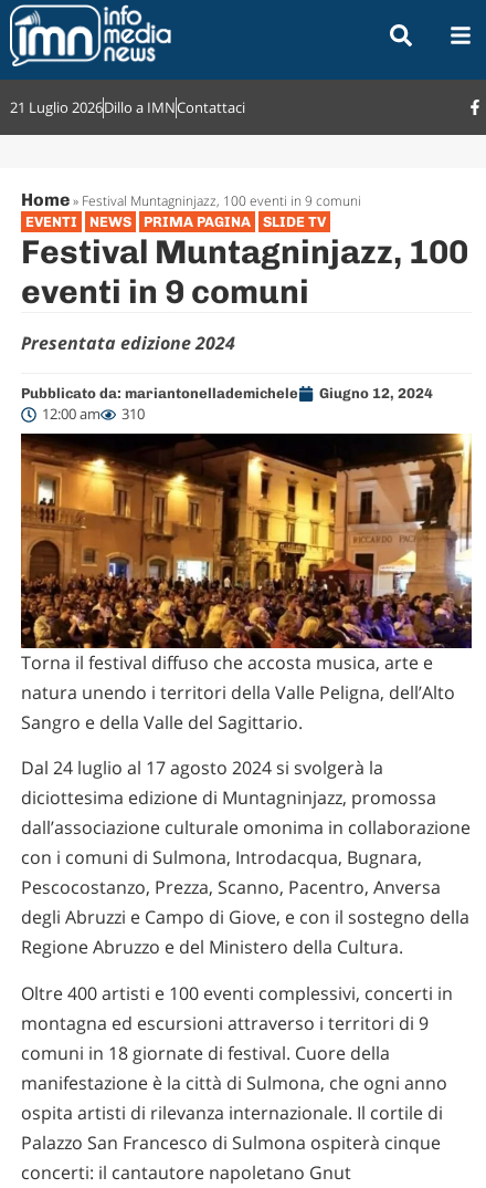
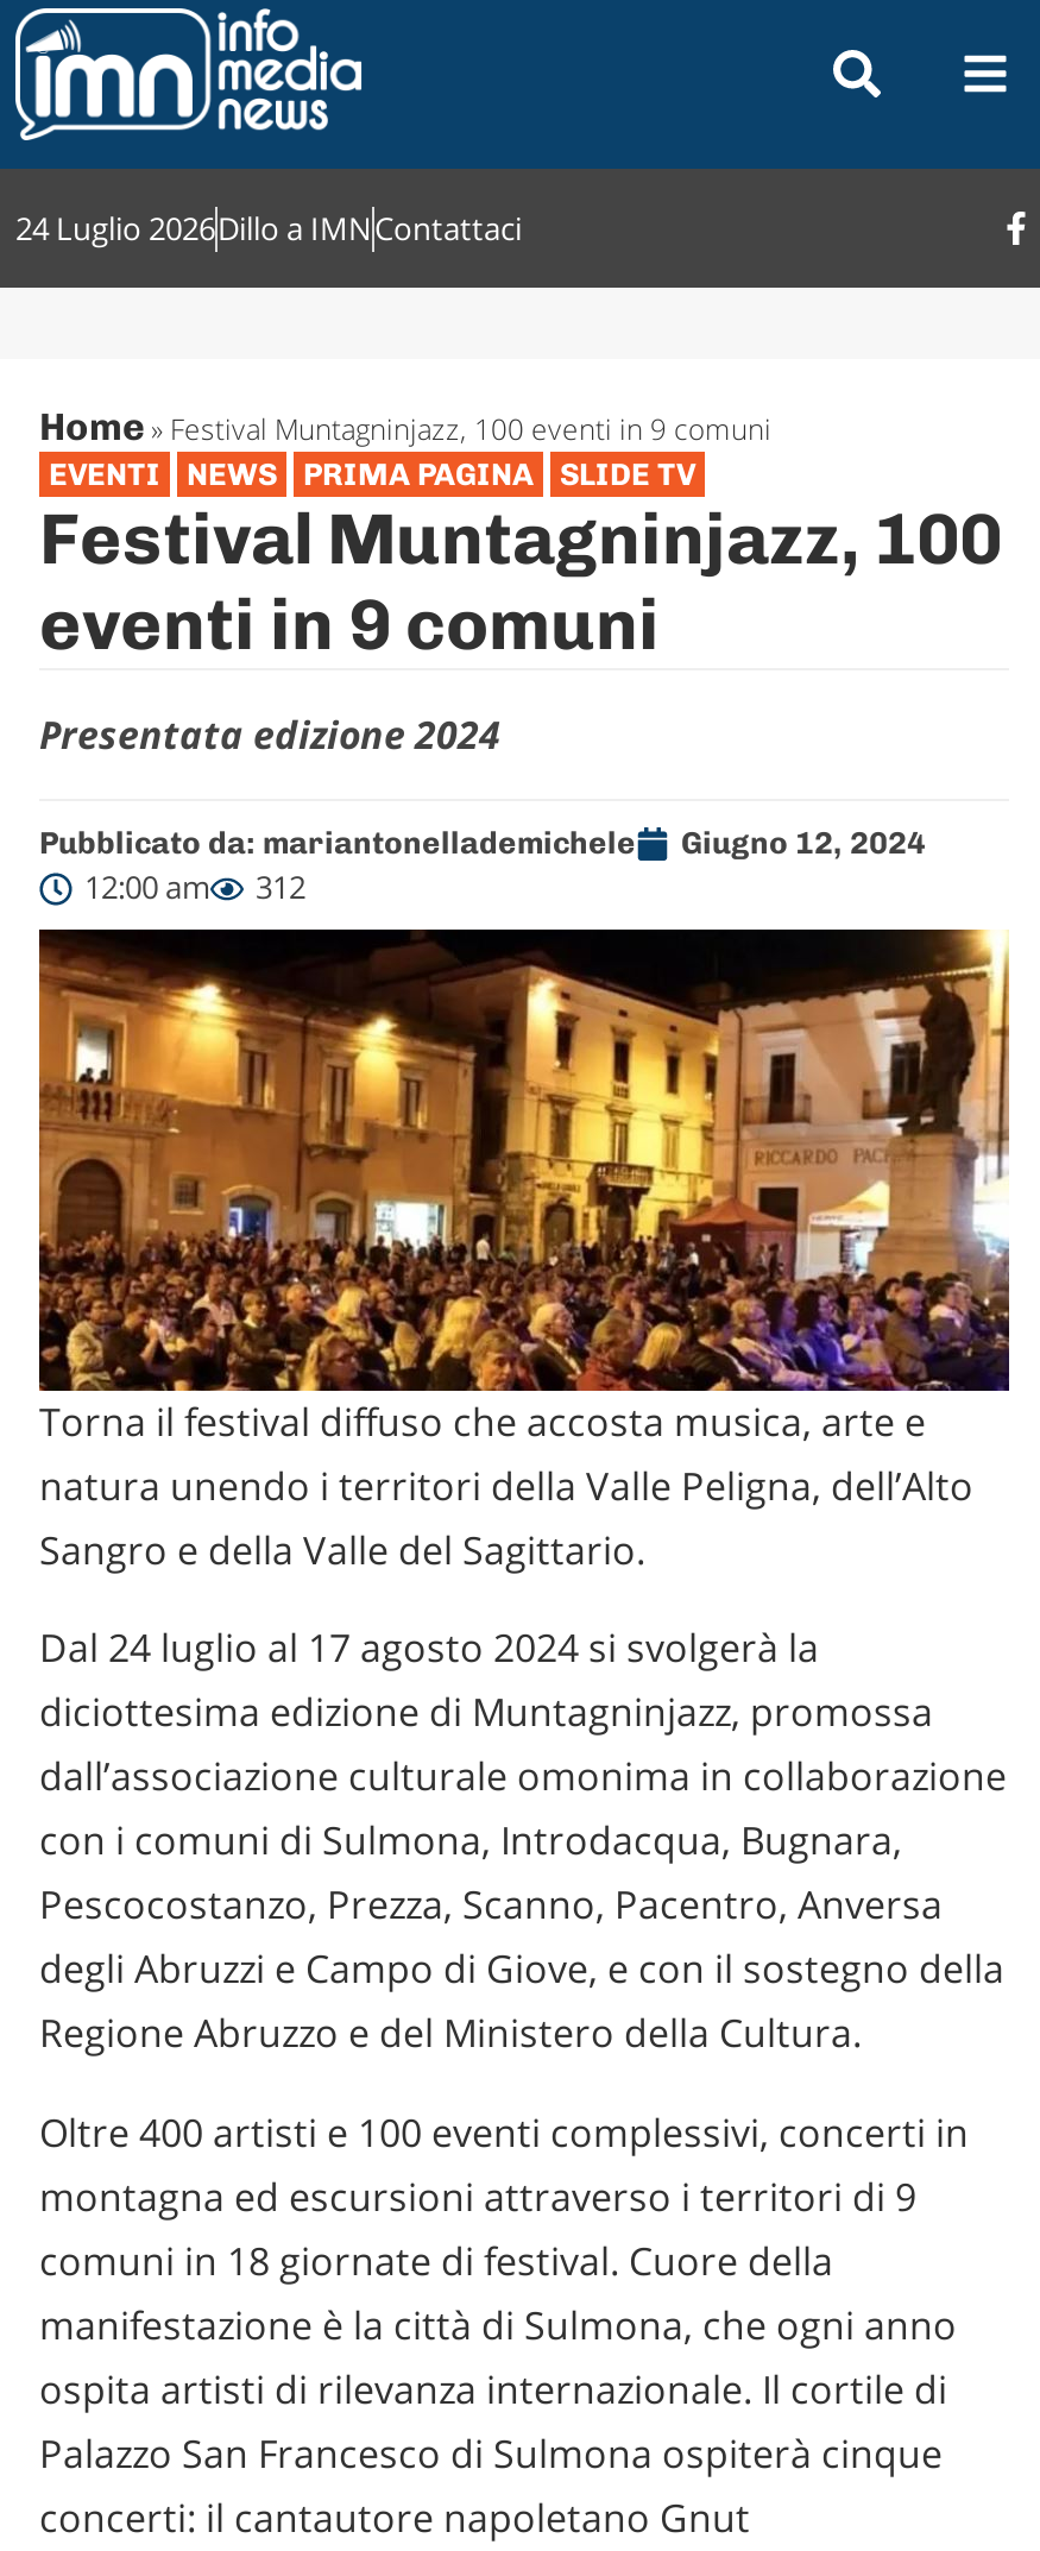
[10,97,245,117] 21 Luglio 2026Dillo a IMNContattaci -> [15,206,522,248] 24 Luglio 2026Dillo a IMNContattaci
[42,404,145,424] 12:00 am 310 -> [84,865,305,908] 12:00 am 312

